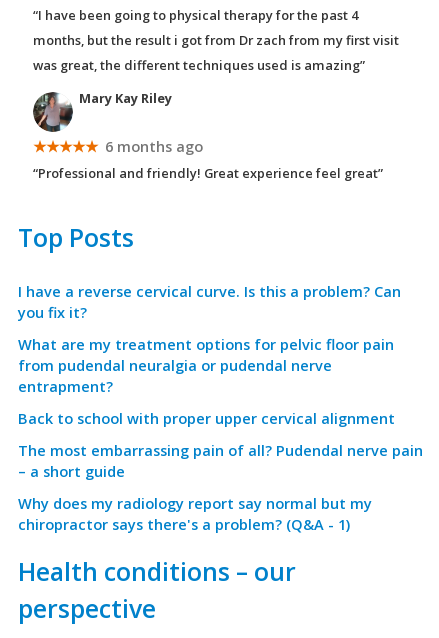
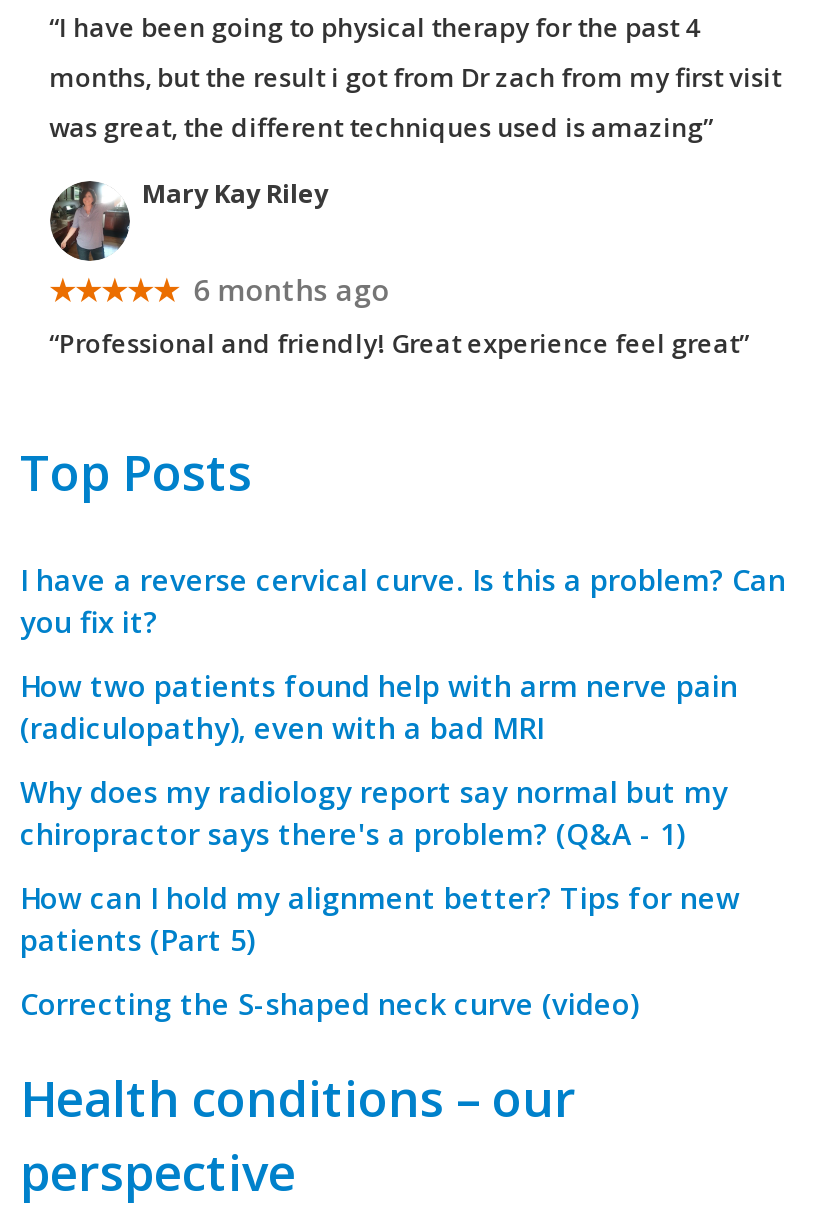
[18,334,423,481] What are my treatment options for pelvic floor pain | from pudendal neuralgia or pudendal nerve | entrapment? | Back to school with proper upper cervical alignment | The most embarrassing pain of all? Pudendal nerve pain | – a short guide -> [20,665,738,747] How two patients found help with arm nerve pain | (radiculopathy), even with a bad MRI
moved [18,493,372,534] -> [20,770,728,852]: Why does my radiology report say normal but my | chiropractor says there's a problem? (Q&A - 1)
none -> [20,876,740,1022] How can I hold my alignment better? Tips for new | patients (Part 5) | Correcting the S-shaped neck curve (video)

